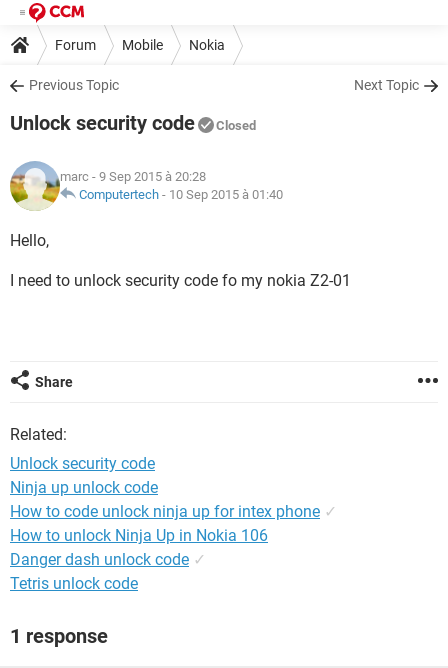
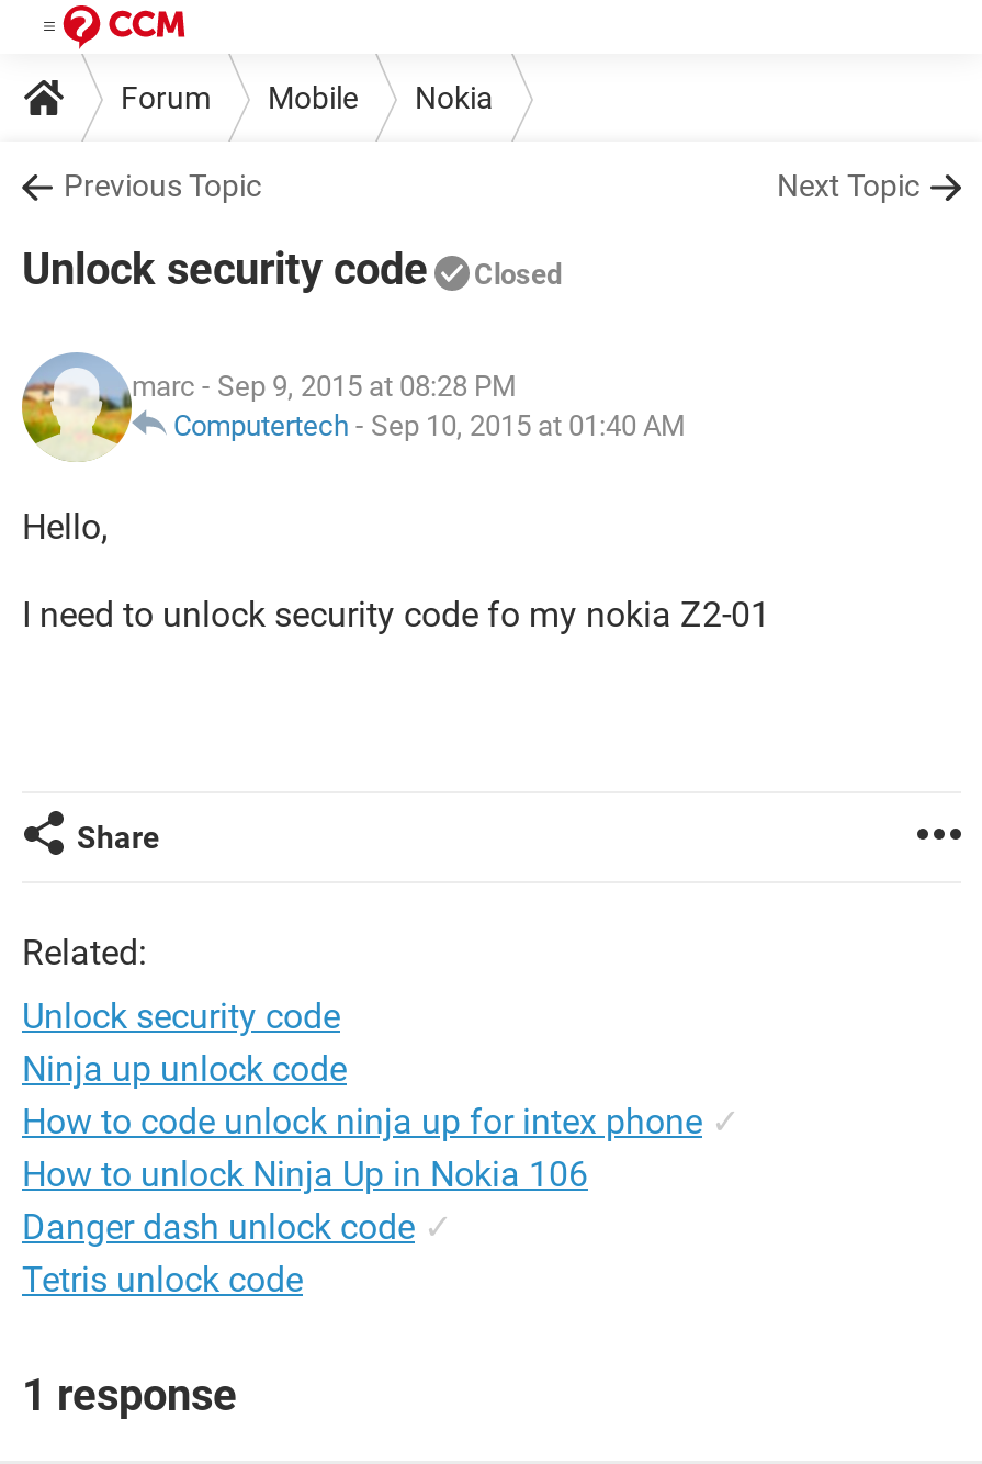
[60,169,283,202] marc - 9 Sep 2015 à 20:28 | Computertech - 10 Sep 2015 à 01:40 -> [132,370,685,442] marc - Sep 9, 2015 at 08:28 PM | Computertech - Sep 10, 2015 at 01:40 AM

